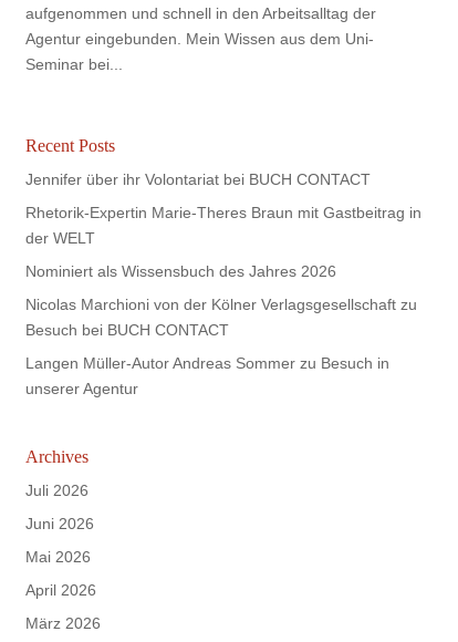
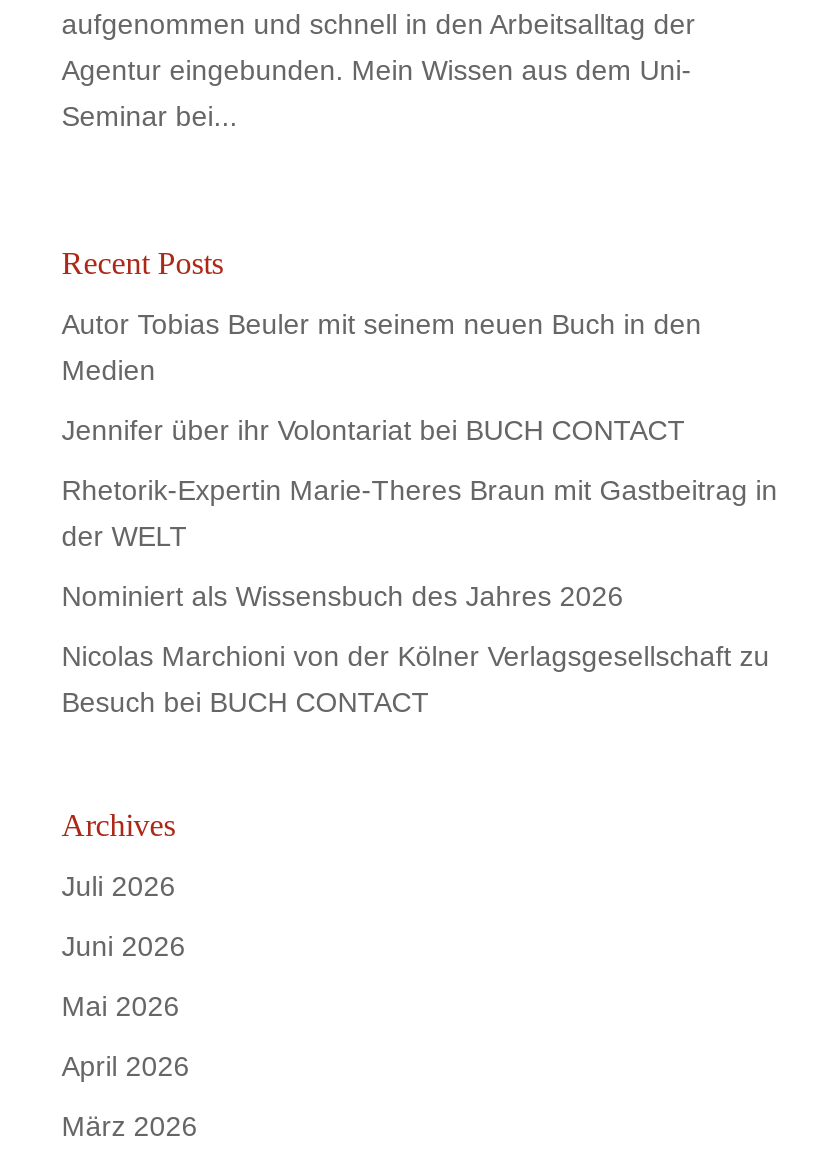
none -> [62,308,702,386] Autor Tobias Beuler mit seinem neuen Buch in den | Medien
moved [25,170,421,339] -> [62,414,778,718]: Jennifer über ihr Volontariat bei BUCH CONTACT | Rhetorik-Expertin Marie-Theres Braun mit Gastbeitrag in | der WELT | Nominiert als Wissensbuch des Jahres 2026 | Nicolas Marchioni von der Kölner Verlagsgesellschaft zu | Besuch bei BUCH CONTACT
[25,354,389,397] Langen Müller-Autor Andreas Sommer zu Besuch in | unserer Agentur -> none

